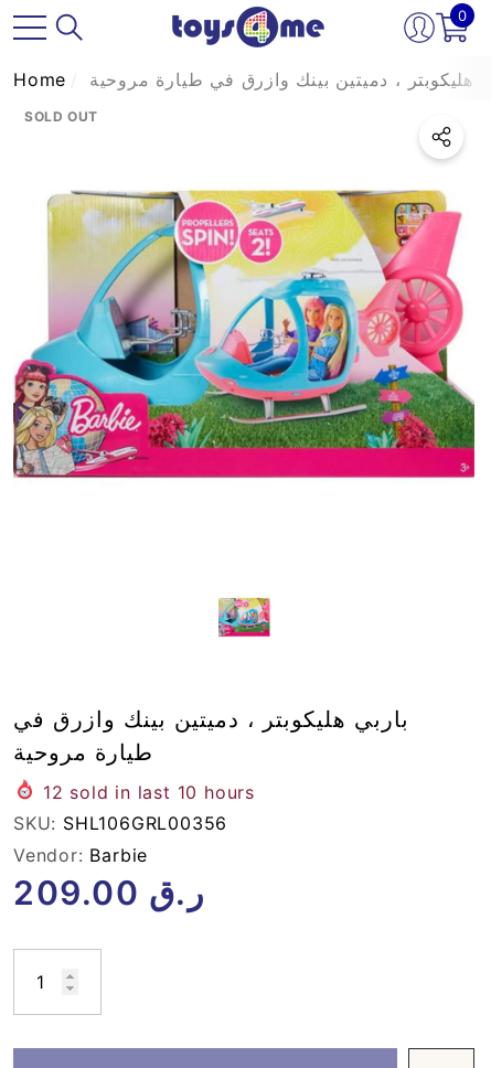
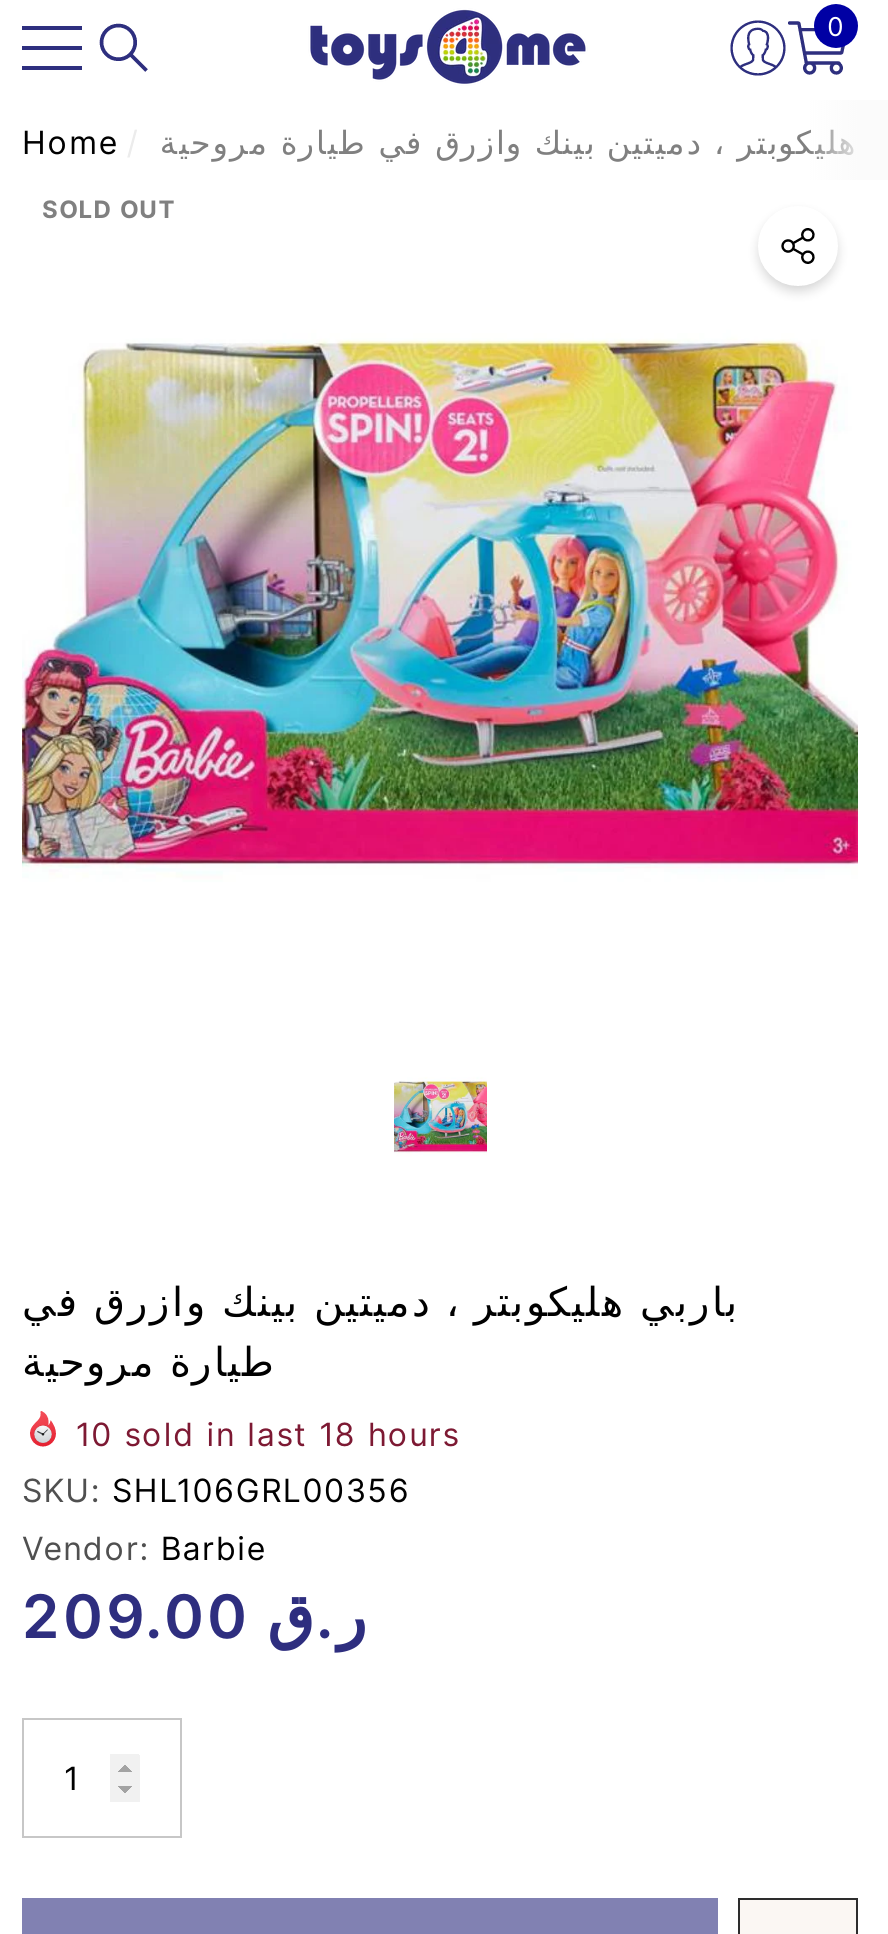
[43,781,255,803] 12 sold in last 10 hours -> [76,1414,460,1454] 10 sold in last 18 hours

